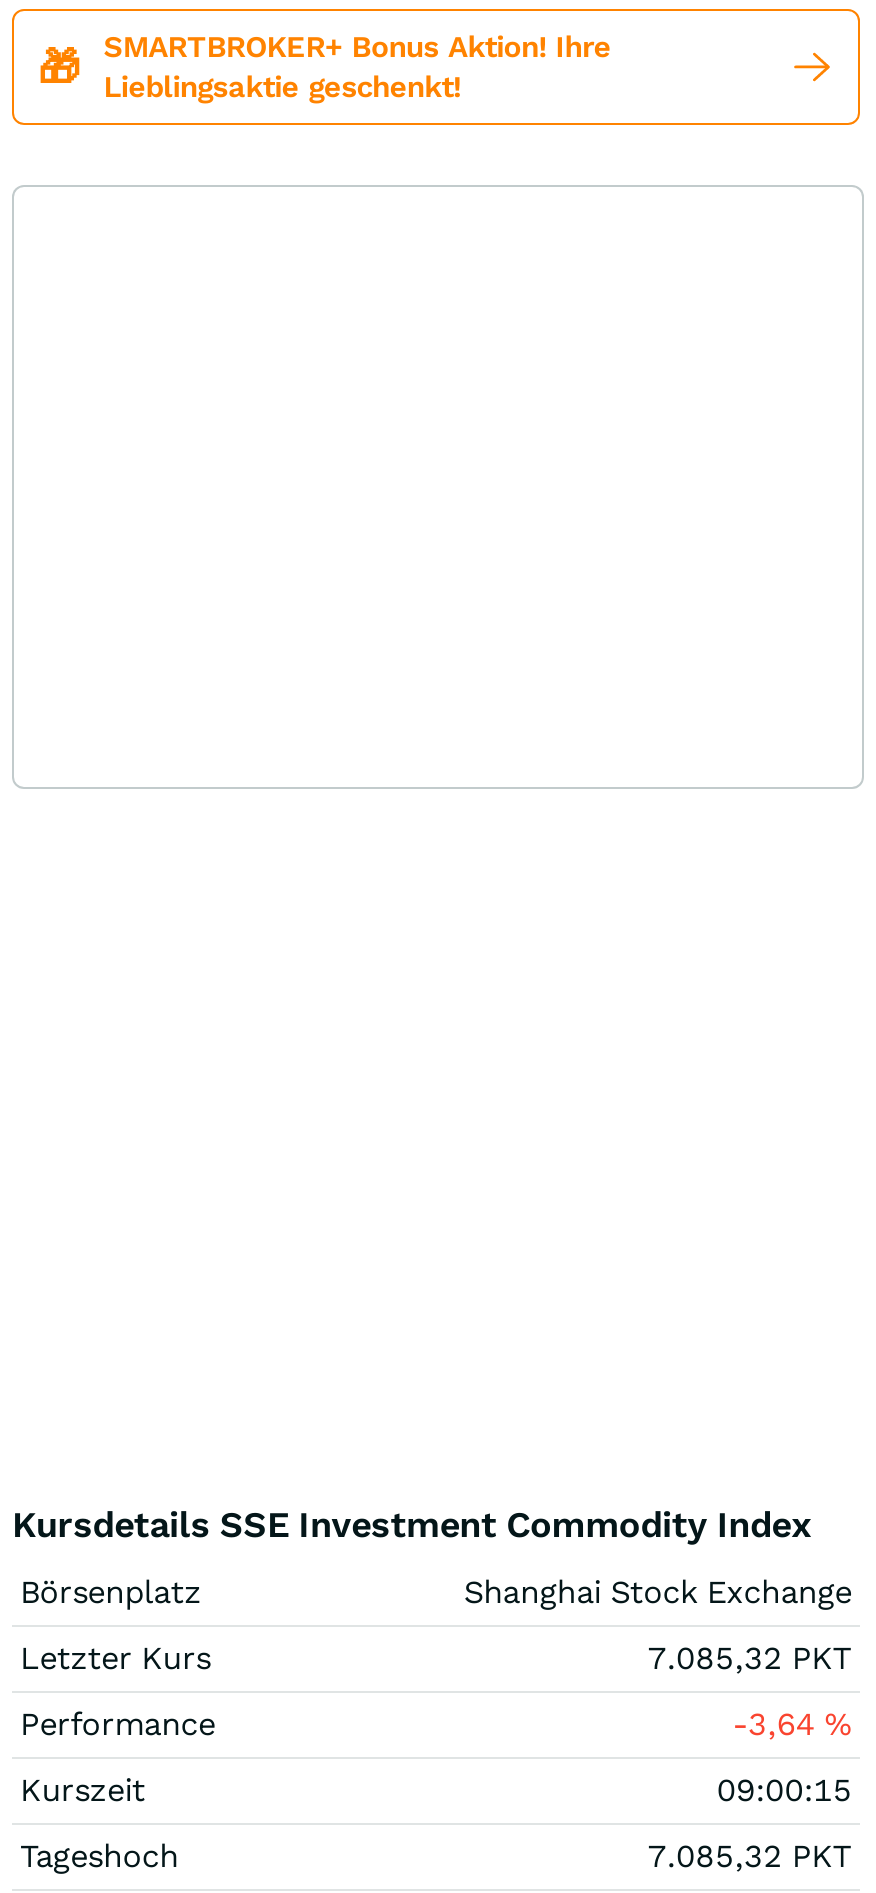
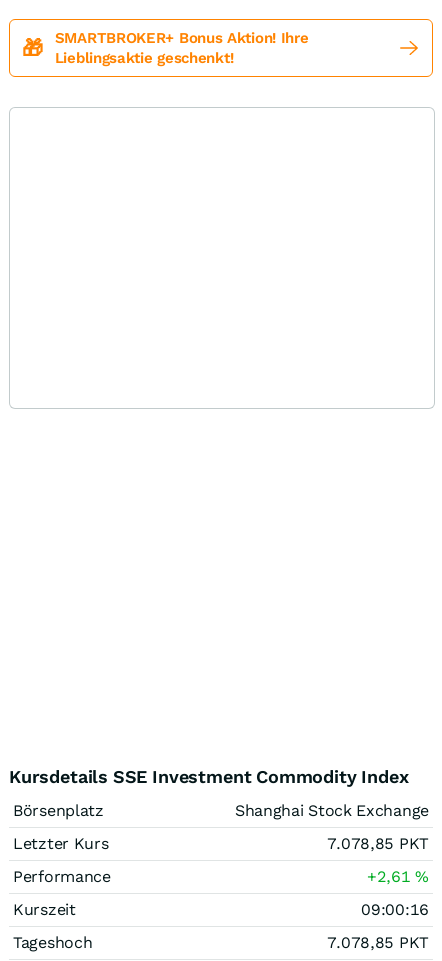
[647,1639,852,1677] 7.085,32 PKT -> [327,834,429,853] 7.078,85 PKT
[732,1705,852,1743] -3,64% -> [367,867,429,886] +2,61%
[717,1771,852,1809] 09:00:15 -> [361,900,429,919] 09:00:16
[647,1837,852,1875] 7.085,32 PKT -> [327,933,429,952] 7.078,85 PKT

